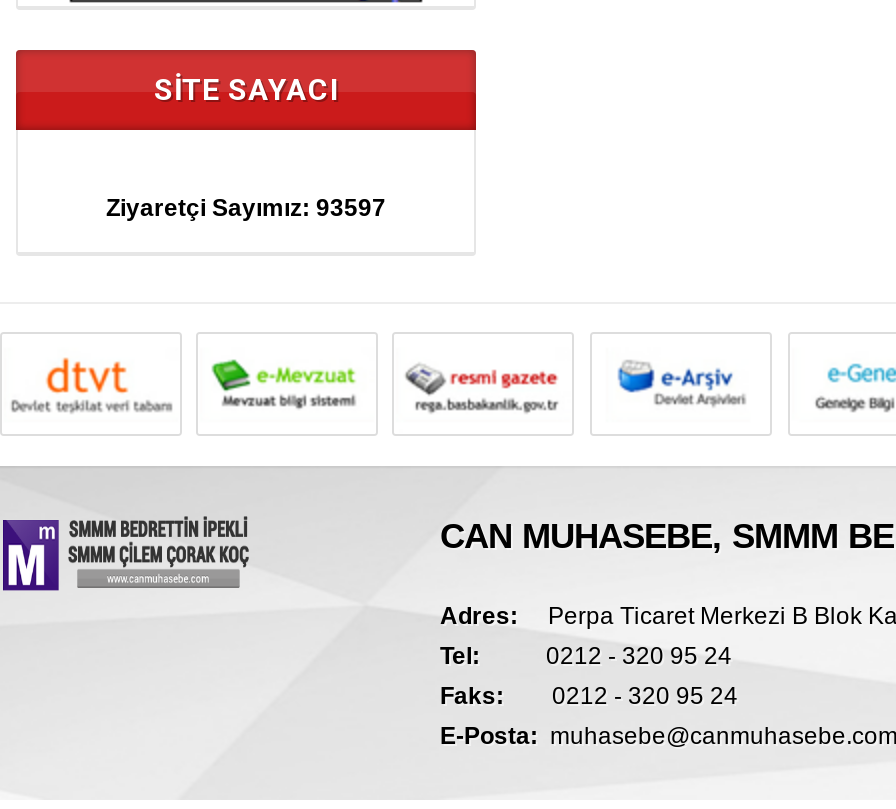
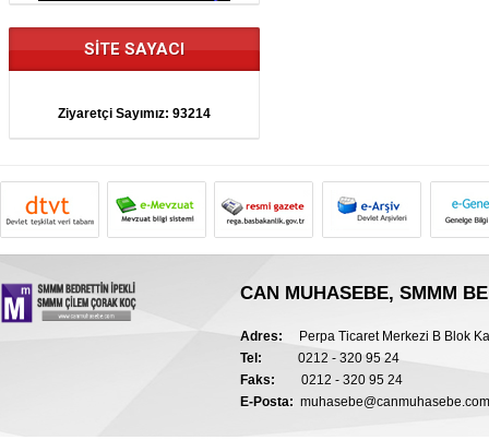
[106,194,386,222] Ziyaretçi Sayımız: 93597 -> [58,106,211,121] Ziyaretçi Sayımız: 93214

